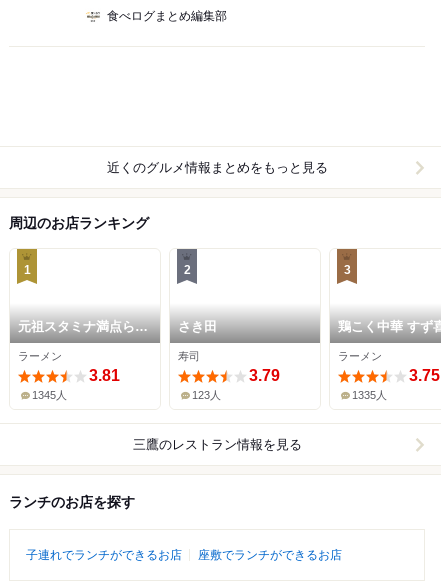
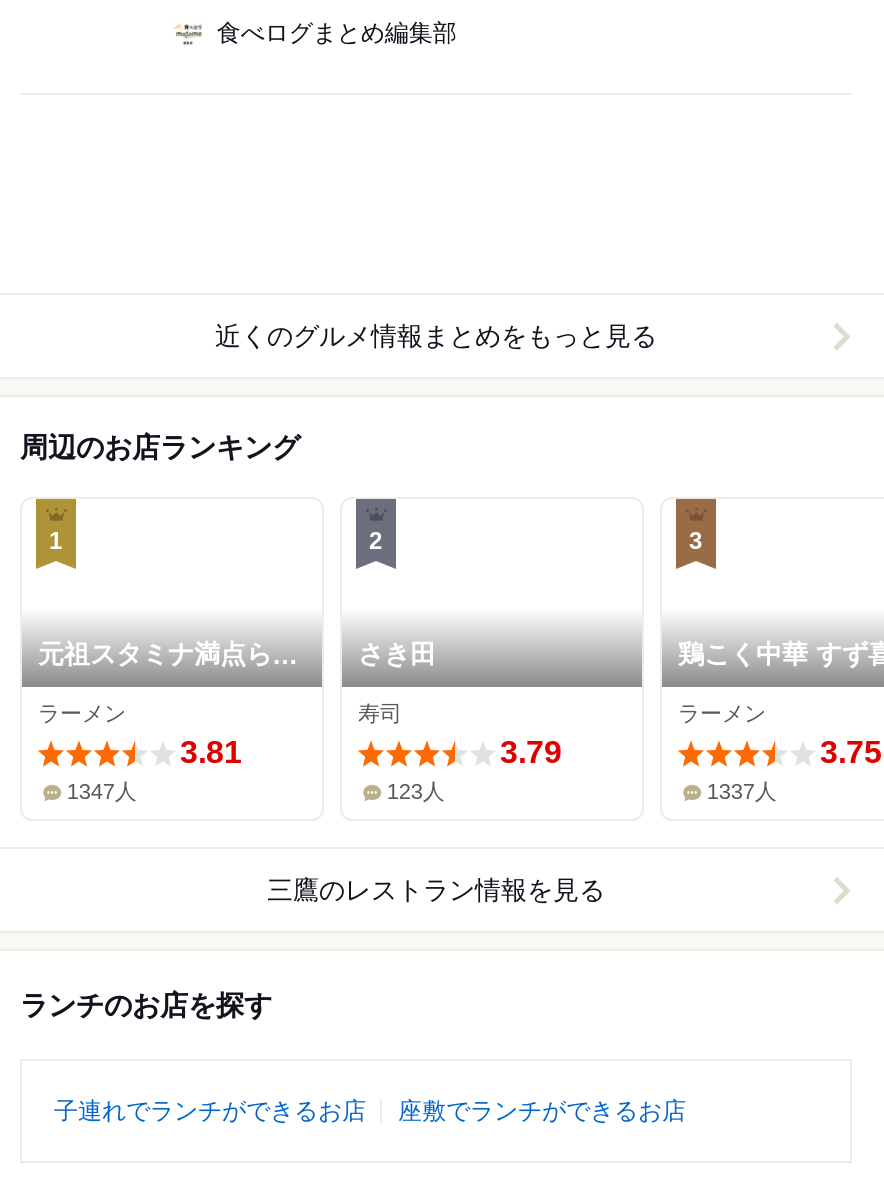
[32,389,67,401] 1345人 -> [67,780,137,804] 1347人
[352,389,387,401] 1335人 -> [707,780,777,804] 1337人

